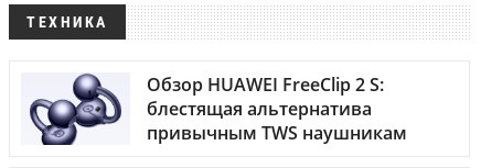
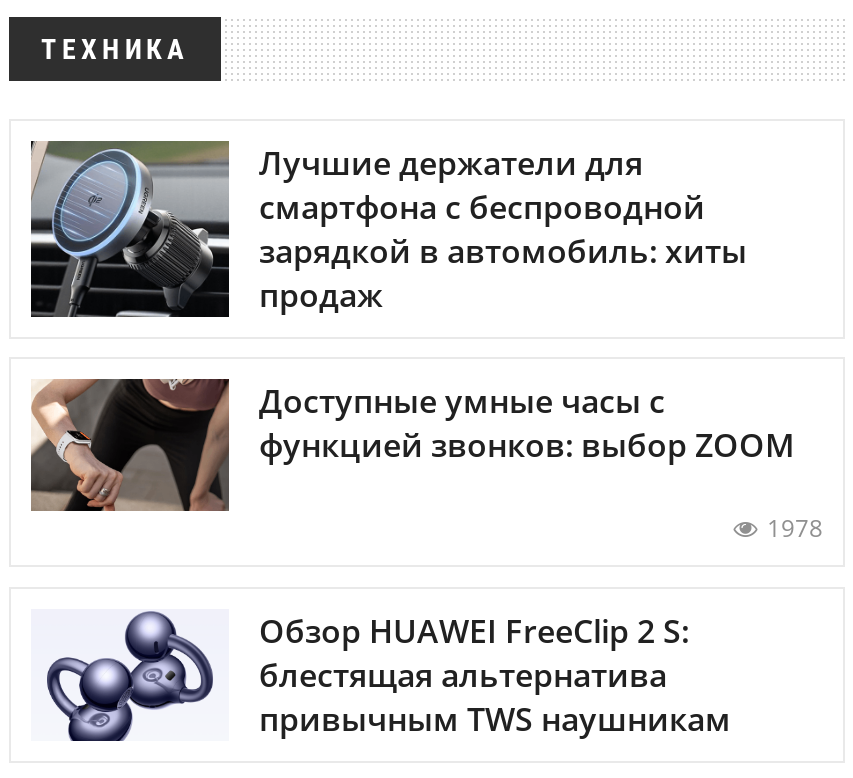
none -> [29,139,823,546] [image] | Лучшие держатели для | смартфона с беспроводной | зарядкой в автомобиль: хиты | продаж | Доступные умные часы с | функцией звонков: выбор ZOOM | 1978
none -> [29,377,231,513] [image]

